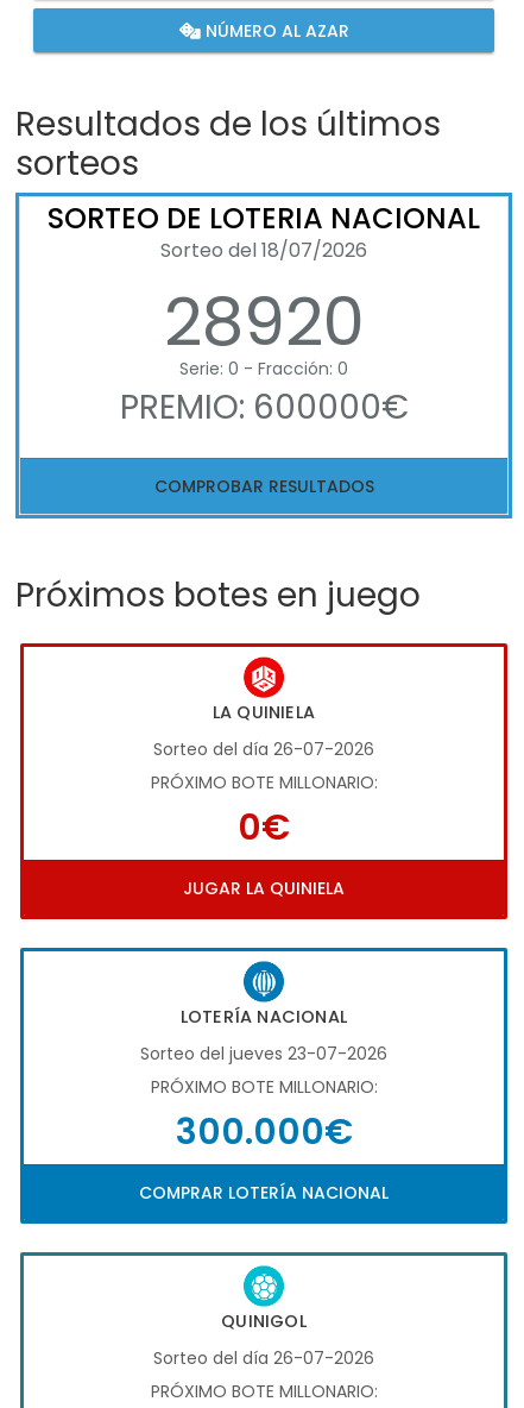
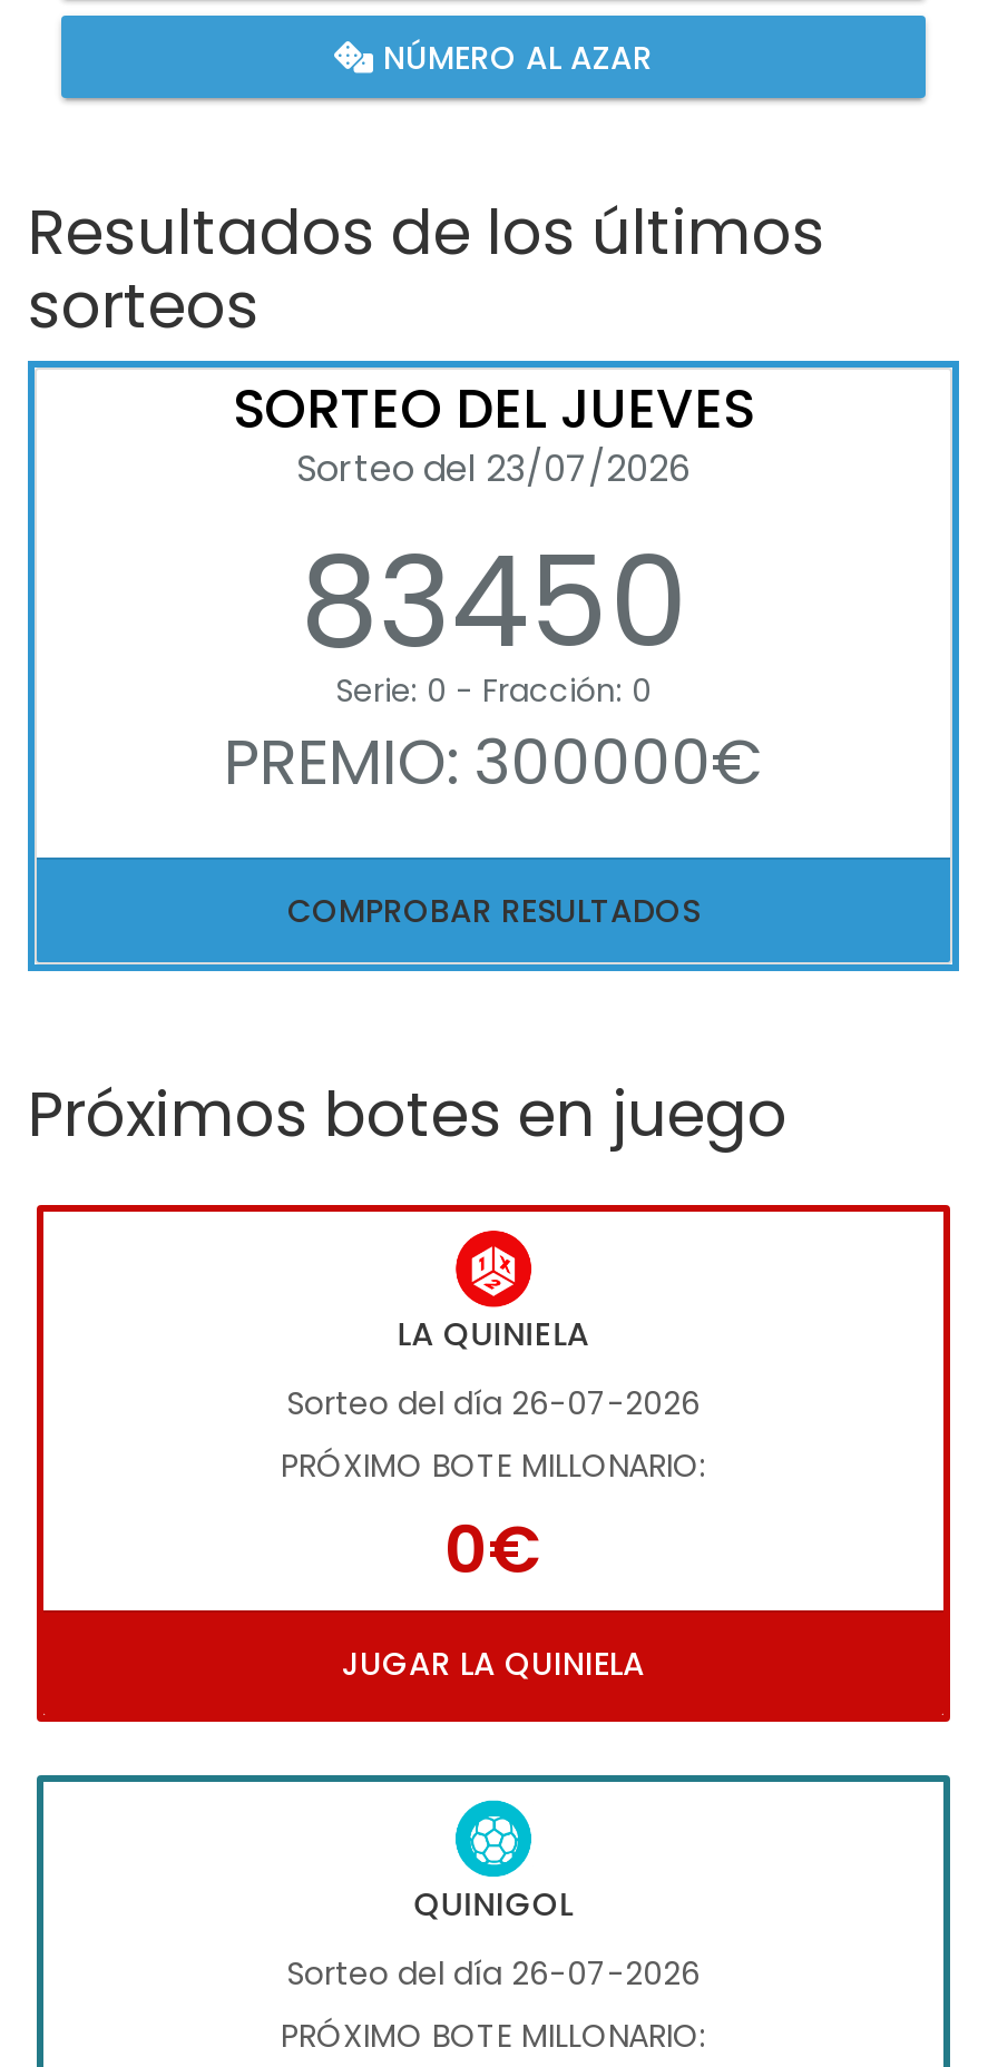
[48,199,480,369] SORTEO DE LOTERIA NACIONAL | Sorteo del 18/07/2026 | 28920 -> [233,372,754,691] SORTEO DEL JUEVES | Sorteo del 23/07/2026 | 83450
[119,384,408,431] PREMIO: 600000€ -> [224,720,763,807] PREMIO: 300000€
[20,948,507,1225] [image] | LOTERÍA NACIONAL | Sorteo del jueves 23-07-2026 | PRÓXIMO BOTE MILLONARIO: | 300.000€ | COMPRAR LOTERÍA NACIONAL -> none

